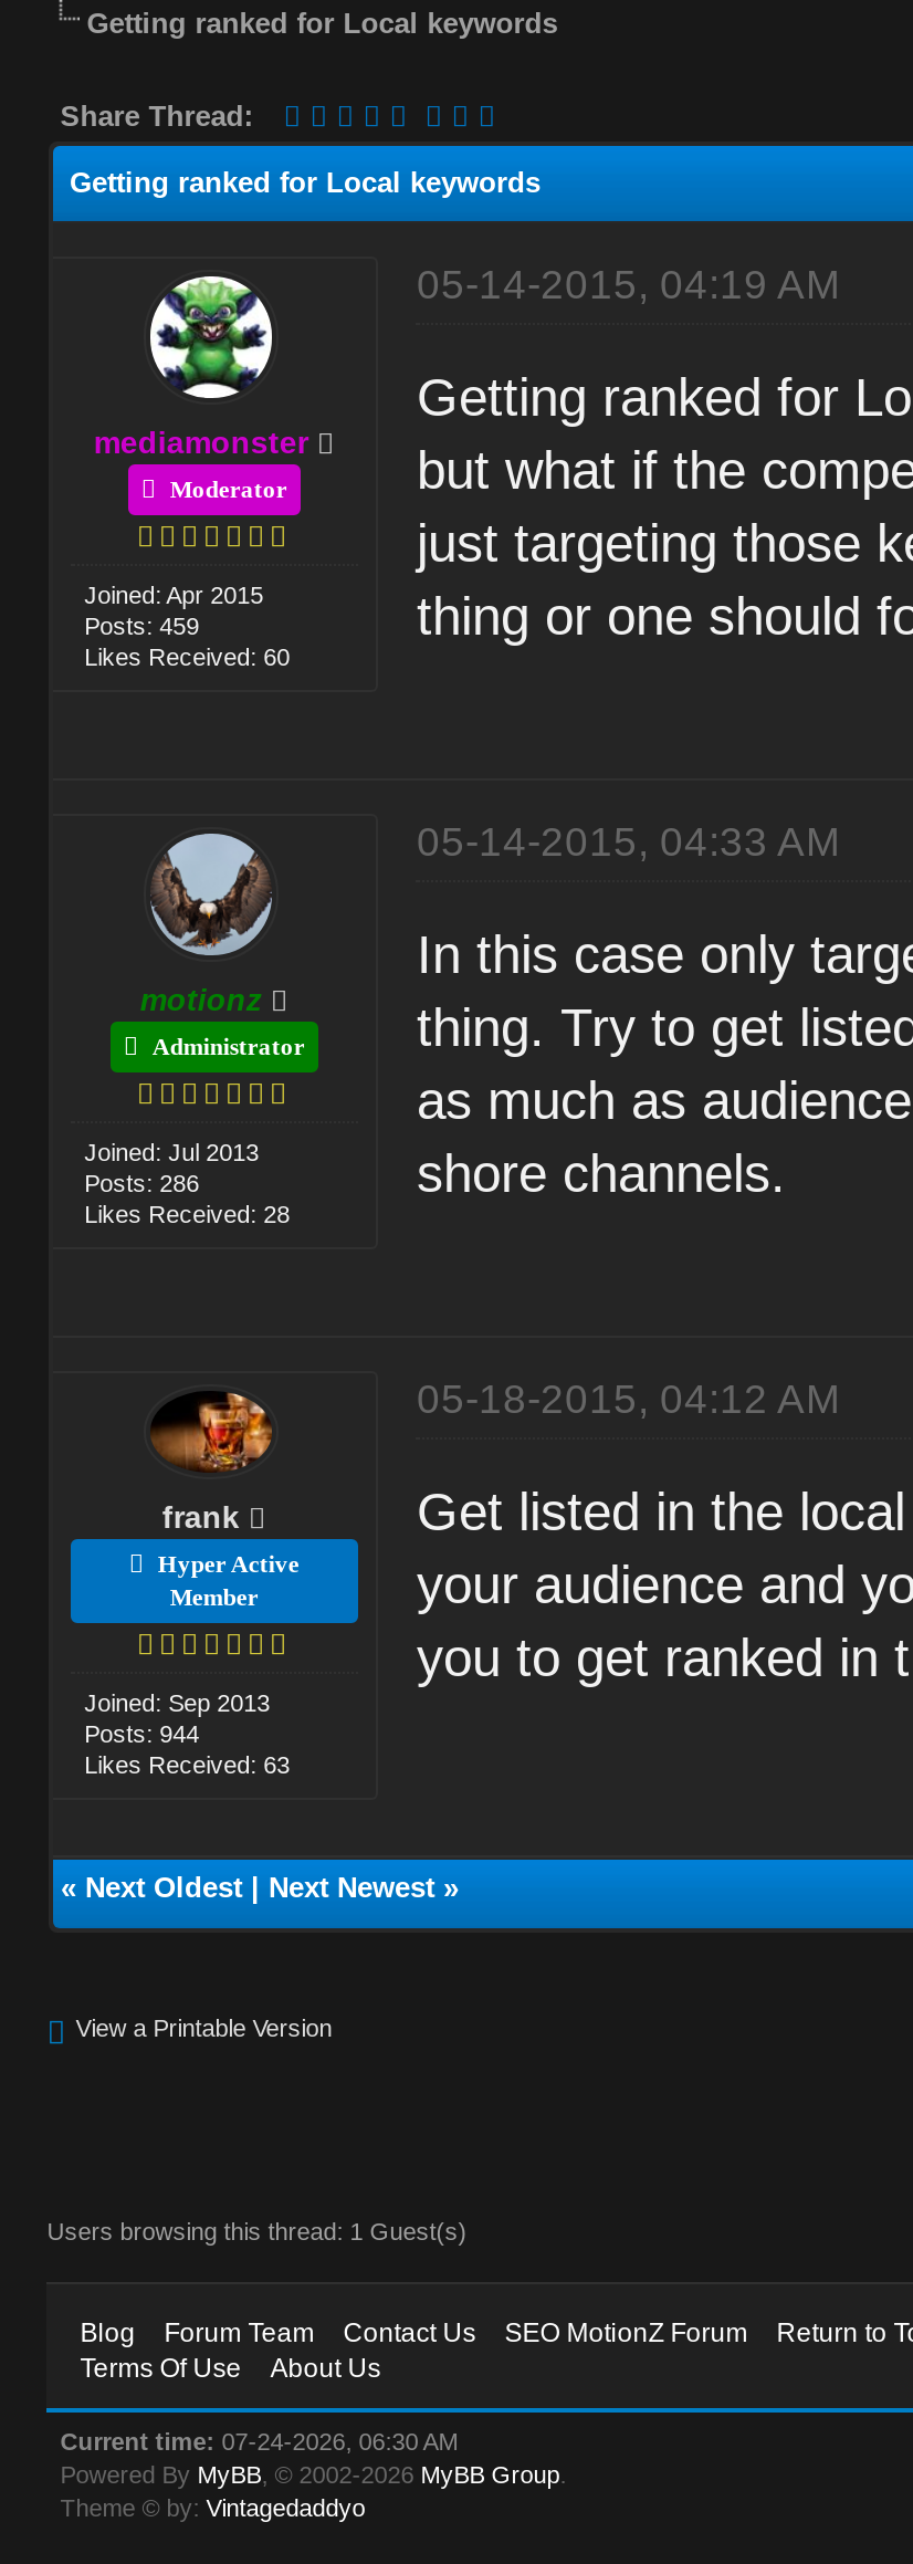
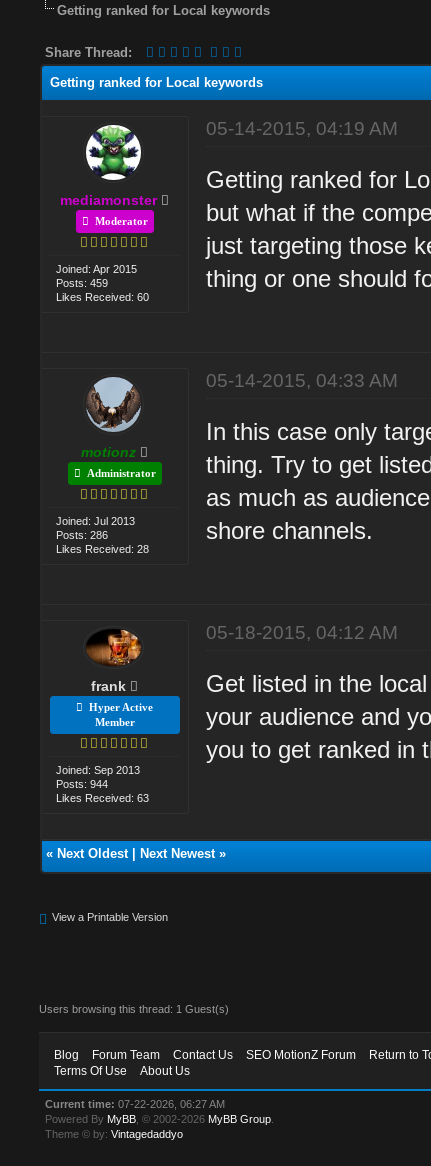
[60,2428,458,2454] Current time: 07-24-2026, 06:30 AM -> [45,1098,225,1110] Current time: 07-22-2026, 06:27 AM

